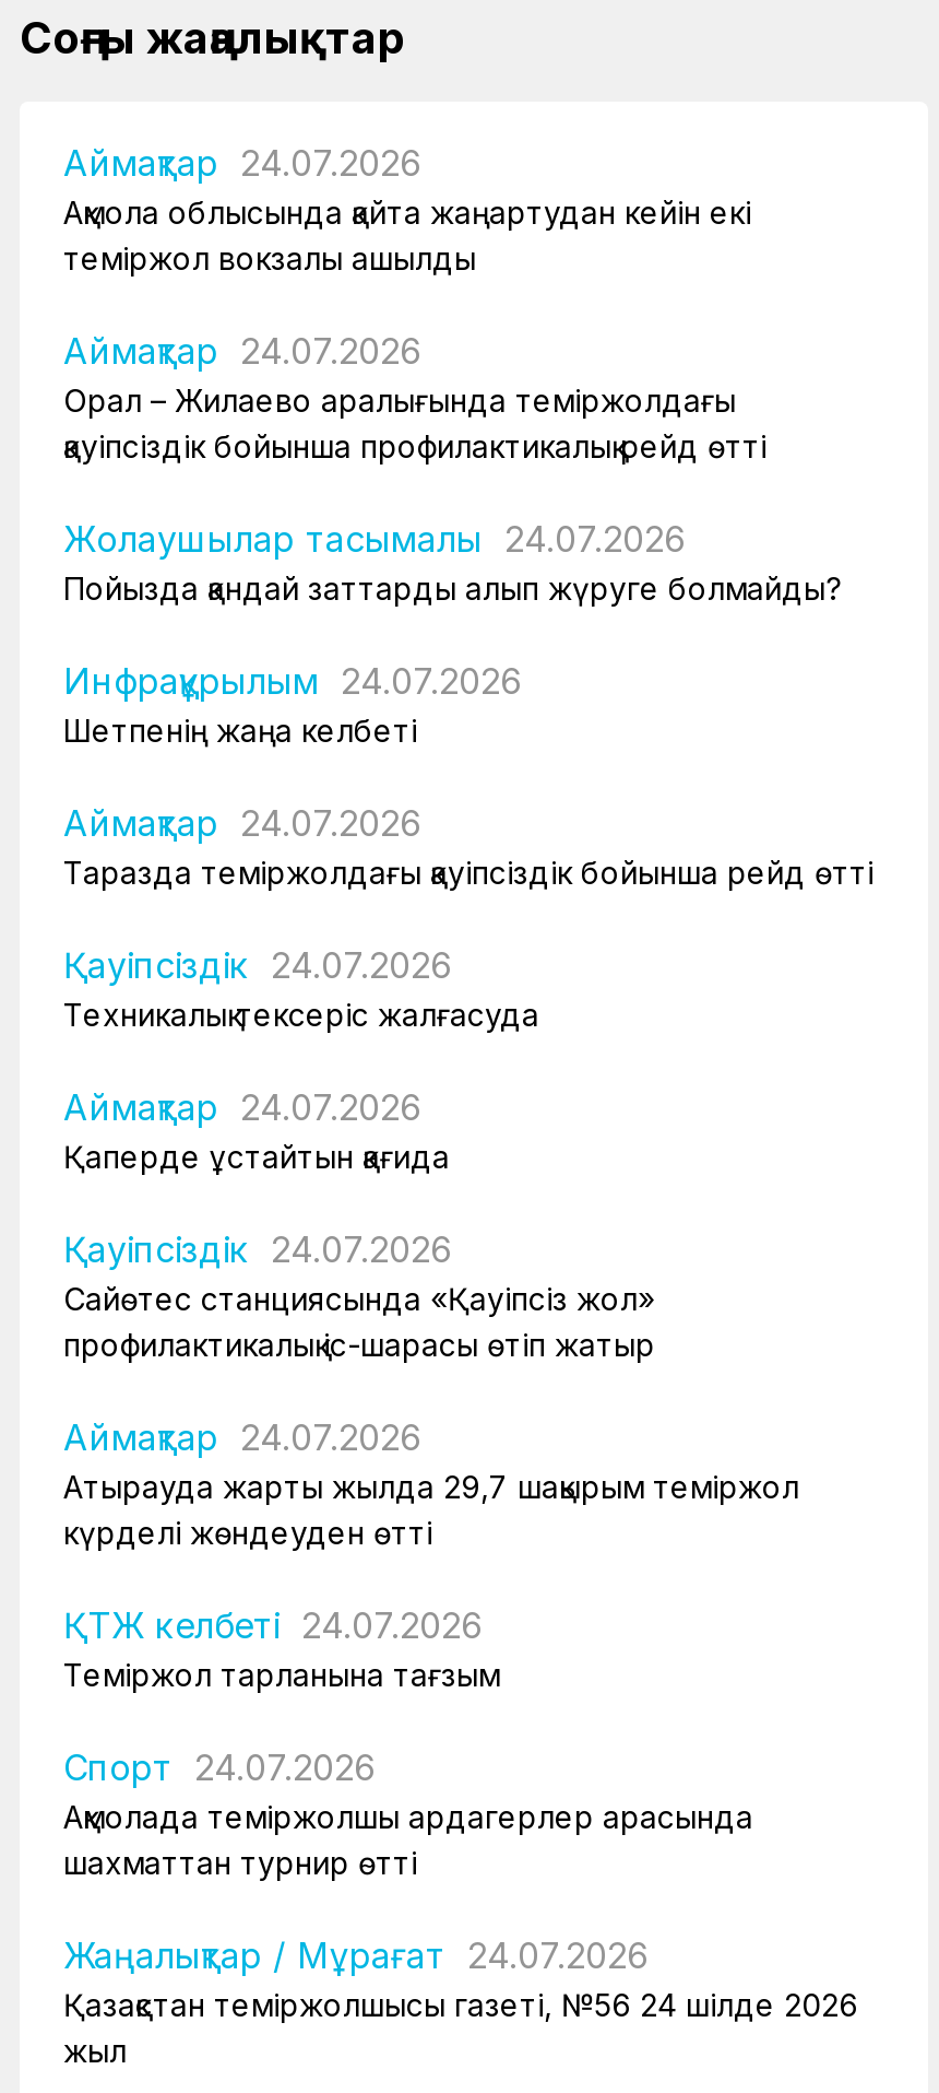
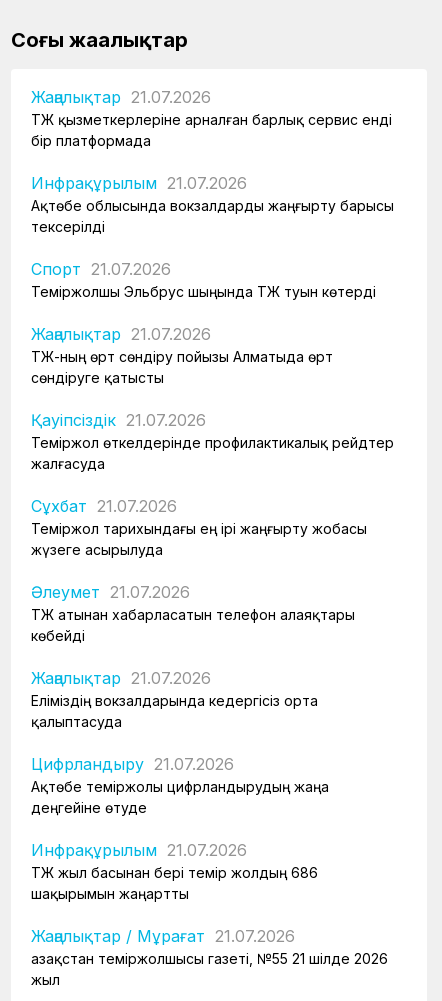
[63,141,873,2023] Аймақтар 24.07.2026 | Ақмола облысында қайта жаңартудан кейін екі | теміржол вокзалы ашылды | Аймақтар 24.07.2026 | Орал – Жилаево аралығында теміржолдағы | қауіпсіздік бойынша профилактикалық рейд өтті | Жолаушылар тасымалы 24.07.2026 | Пойызда қандай заттарды алып жүруге болмайды? | Инфрақұрылым 24.07.2026 | Шетпенің жаңа келбеті | Аймақтар 24.07.2026 | Таразда теміржолдағы қауіпсіздік бойынша рейд өтті | Қауіпсіздік 24.07.2026 | Техникалық тексеріс жалғасуда | Аймақтар 24.07.2026 | Қаперде ұстайтын қағида | Қауіпсіздік 24.07.2026 | Сайөтес станциясында «Қауіпсіз жол» | профилактикалық іс-шарасы өтіп жатыр | Аймақтар 24.07.2026 | Атырауда жарты жылда 29,7 шақырым теміржол | күрделі жөндеуден өтті | ҚТЖ келбеті 24.07.2026 | Теміржол тарланына тағзым | Спорт 24.07.2026 | Ақмолада теміржолшы ардагерлер арасында | шахматтан турнир өтті | Жаңалықтар / Мұрағат 24.07.2026 | Қазақстан теміржолшысы газеті, №56 24 шілде 2026 -> [31,87,394,967] Жаңалықтар 21.07.2026 | ҚТЖ қызметкерлеріне арналған барлық сервис енді | бір платформада | Инфрақұрылым 21.07.2026 | Ақтөбе облысында вокзалдарды жаңғырту барысы | тексерілді | Спорт 21.07.2026 | Теміржолшы Эльбрус шыңында ҚТЖ туын көтерді | Жаңалықтар 21.07.2026 | ҚТЖ-ның өрт сөндіру пойызы Алматыда өрт | сөндіруге қатысты | Қауіпсіздік 21.07.2026 | Теміржол өткелдерінде профилактикалық рейдтер | жалғасуда | Сұхбат 21.07.2026 | Теміржол тарихындағы ең ірі жаңғырту жобасы | жүзеге асырылуда | Әлеумет 21.07.2026 | ҚТЖ атынан хабарласатын телефон алаяқтары | көбейді | Жаңалықтар 21.07.2026 | Еліміздің вокзалдарында кедергісіз орта | қалыптасуда | Цифрландыру 21.07.2026 | Ақтөбе теміржолы цифрландырудың жаңа | деңгейіне өтуде | Инфрақұрылым 21.07.2026 | ҚТЖ жыл басынан бері темір жолдың 686 | шақырымын жаңартты | Жаңалықтар / Мұрағат 21.07.2026 | Қазақстан теміржолшысы газеті, №55 21 шілде 2026

